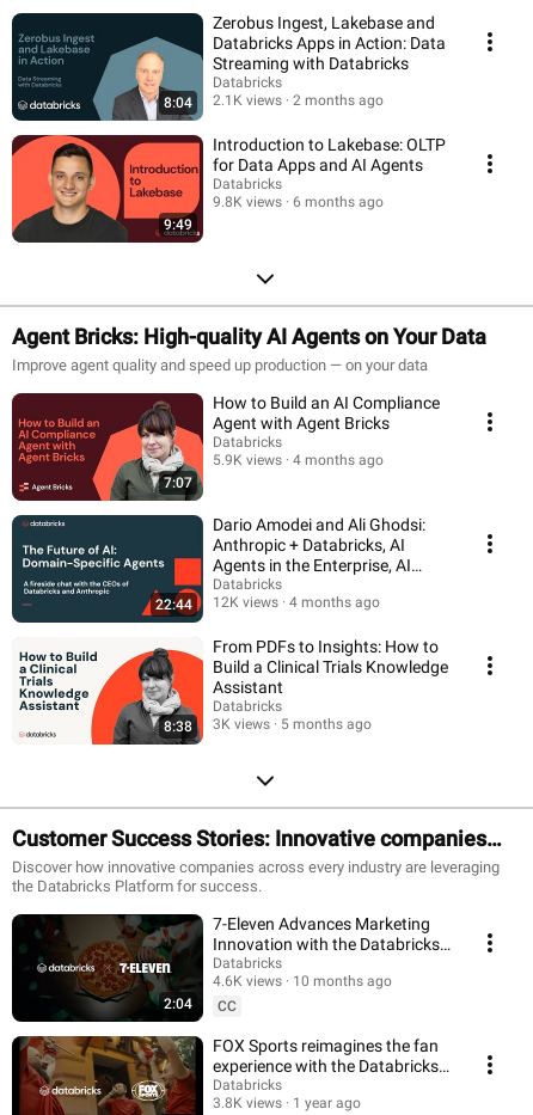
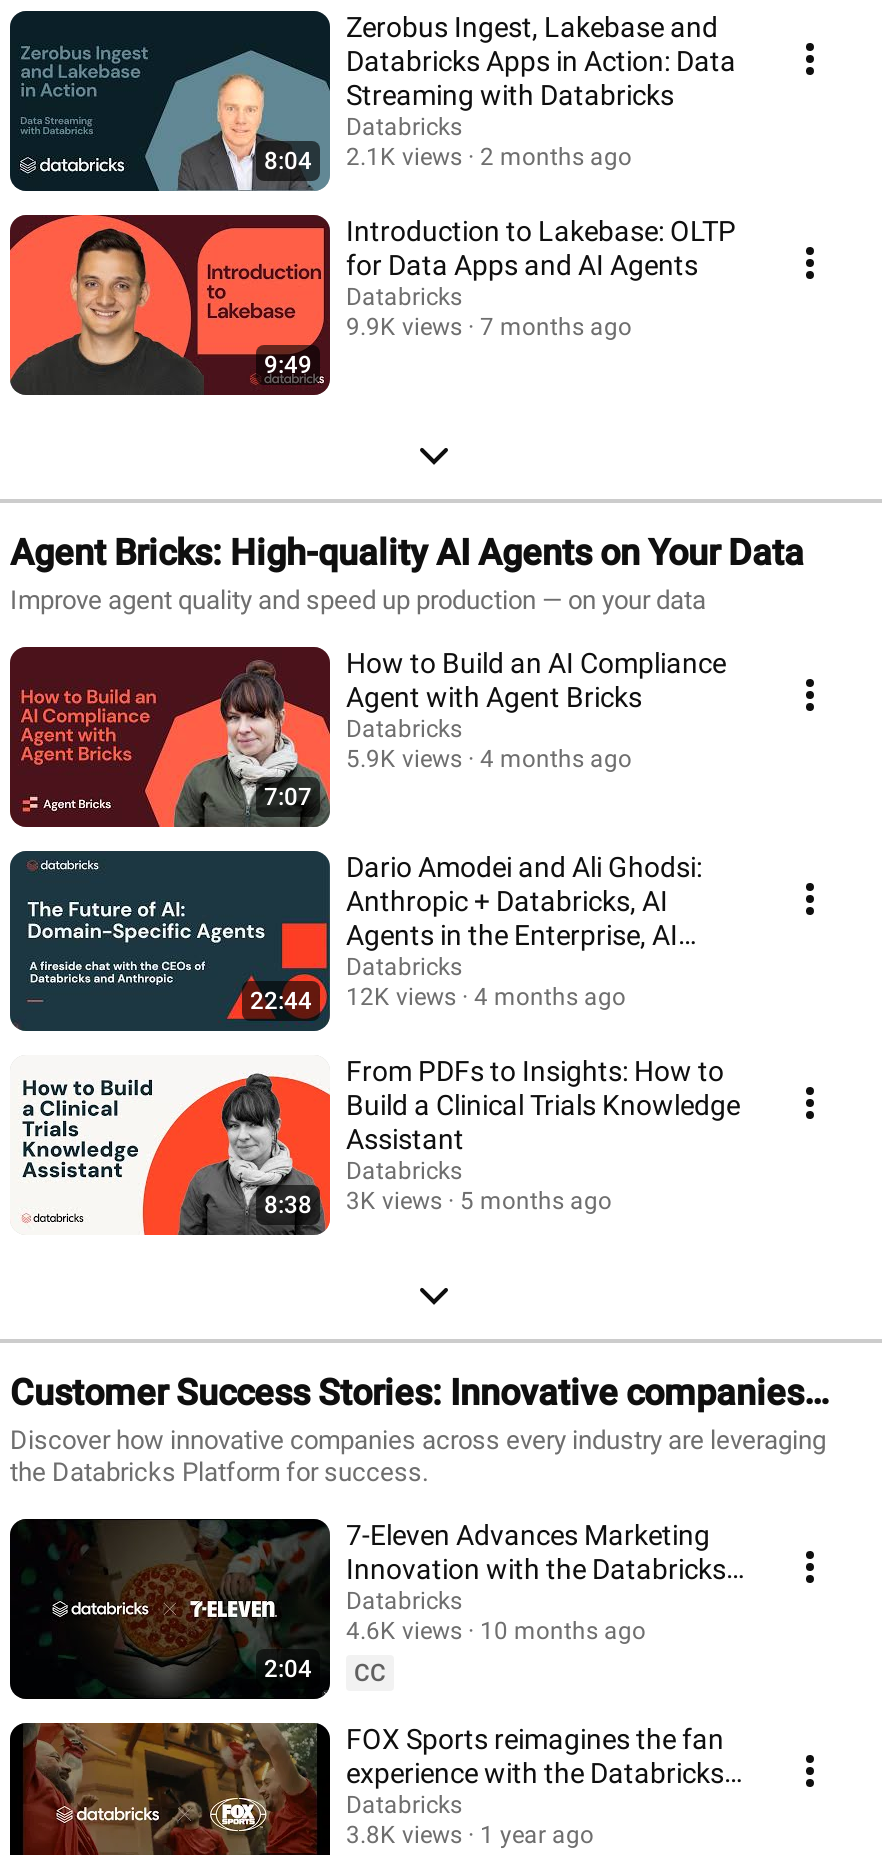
[213,193,282,210] 9.8K views -> [346,312,462,340] 9.9K views
[293,193,384,210] 6 months ago -> [480,312,632,340] 7 months ago

